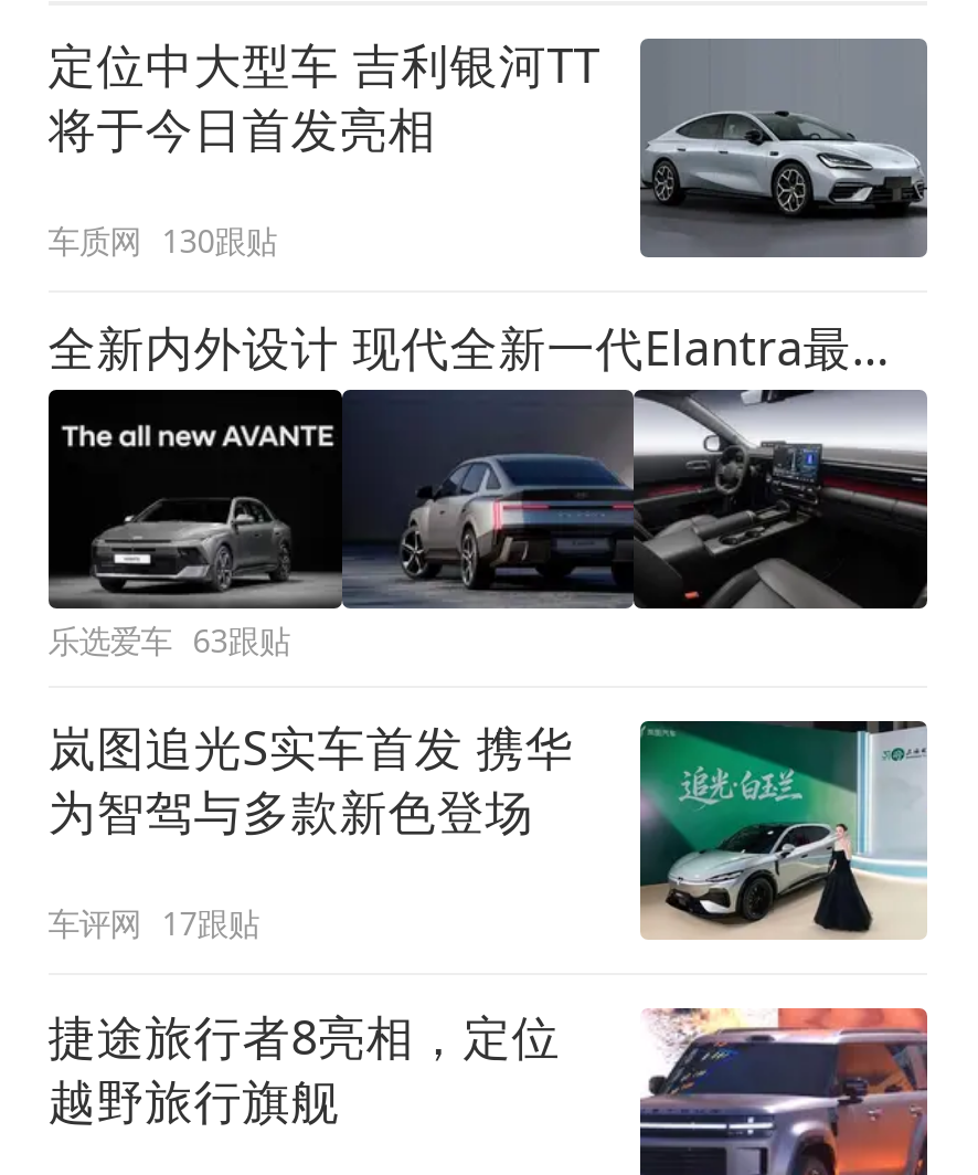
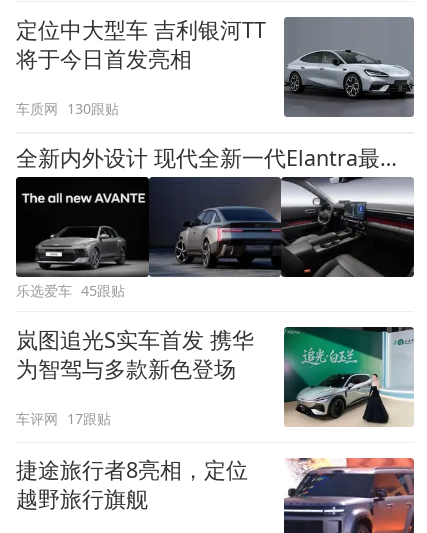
[48,620,290,661] 乐选爱车 63跟贴 -> [16,281,125,300] 乐选爱车 45跟贴

